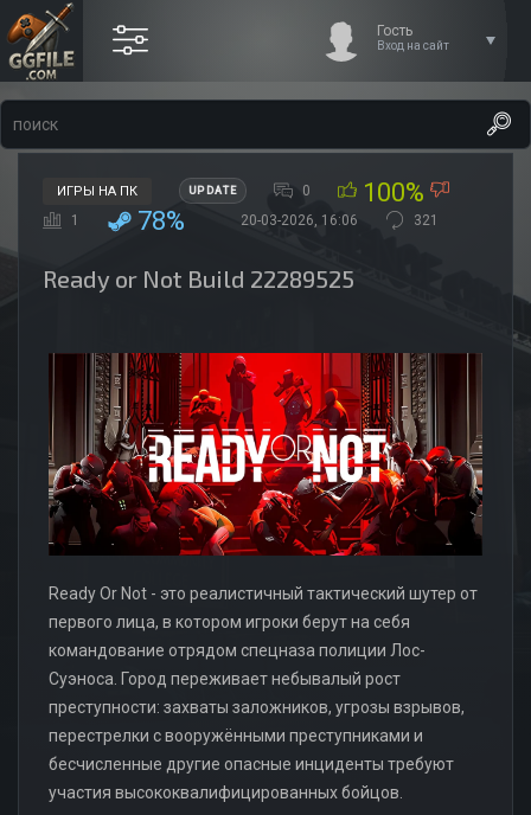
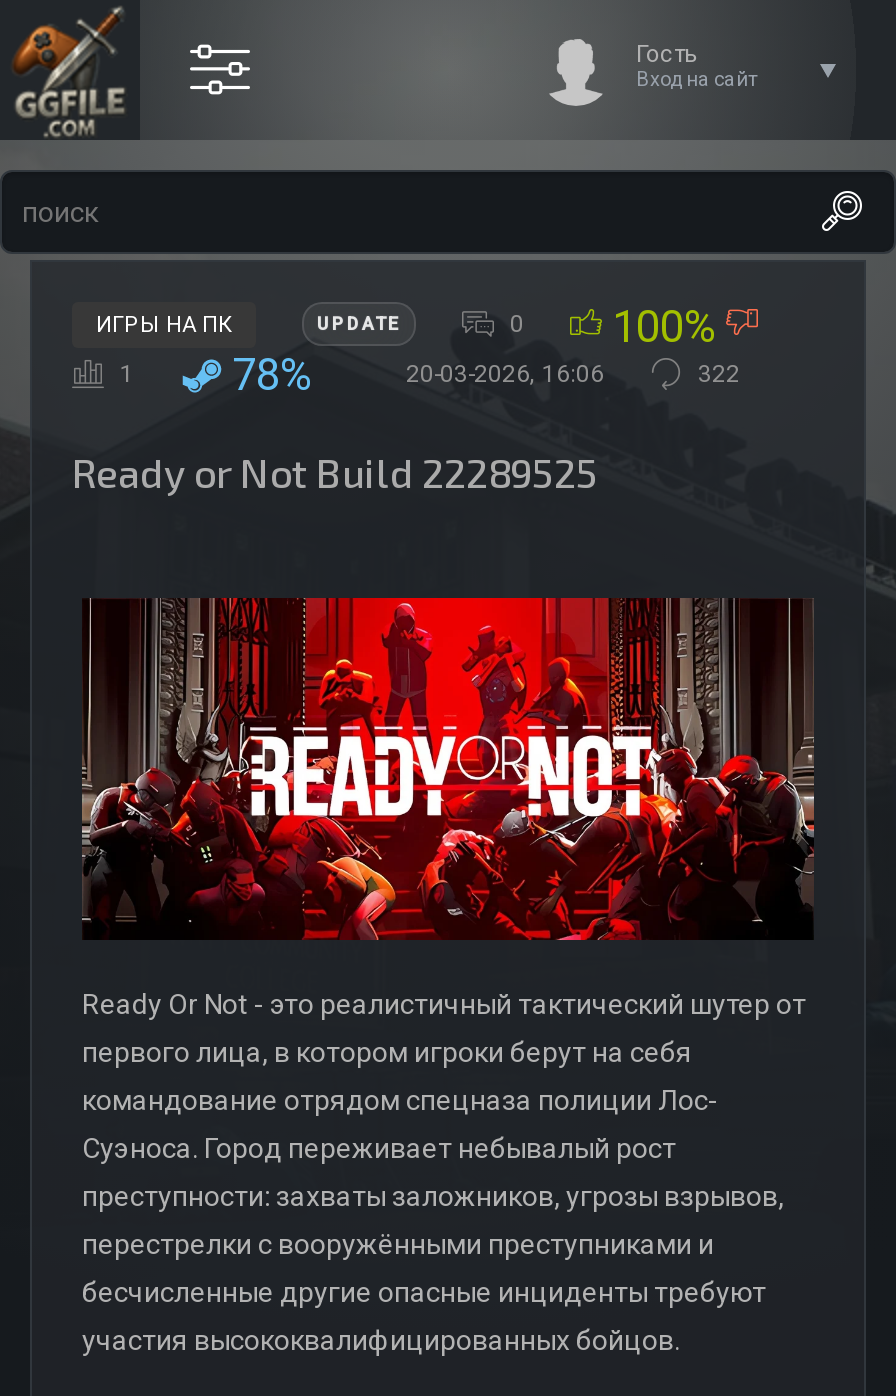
[414,212,439,229] 321 -> [698,360,740,388] 322

